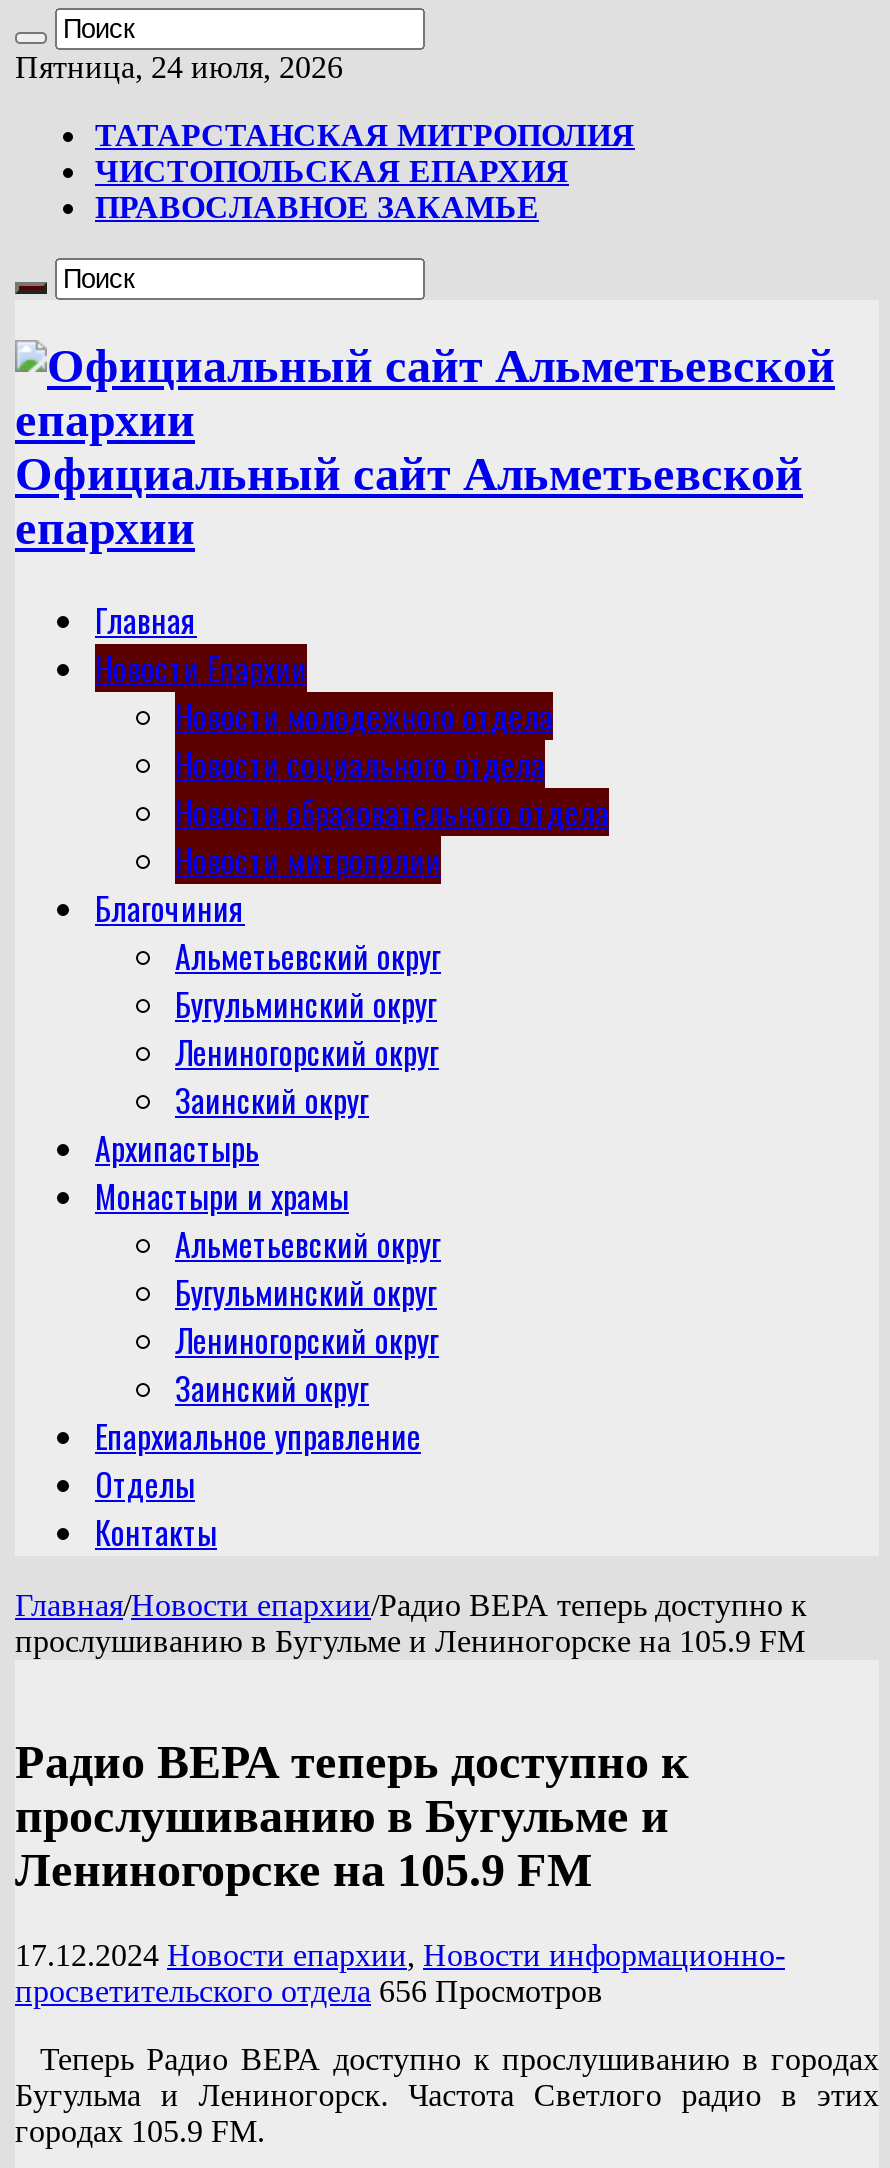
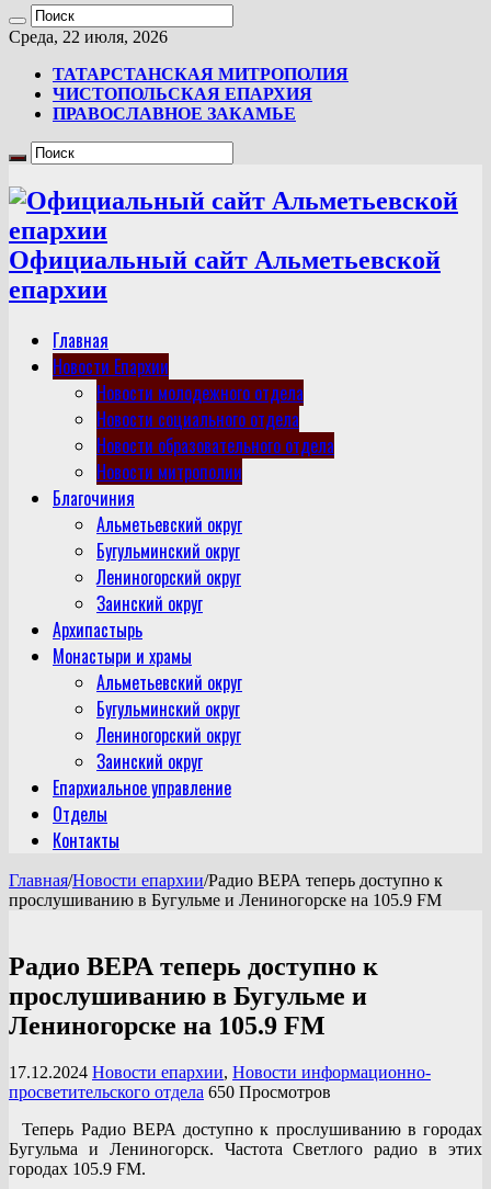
[15,50,343,84] Пятница, 24 июля, 2026 -> [9,27,168,46] Среда, 22 июля, 2026
[15,1973,603,2007] просветительского отдела 656 Просмотров -> [9,1082,331,1101] просветительского отдела 650 Просмотров

